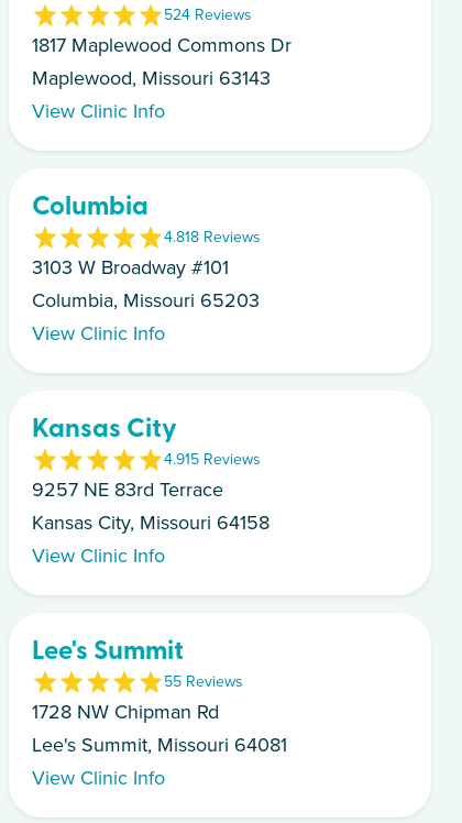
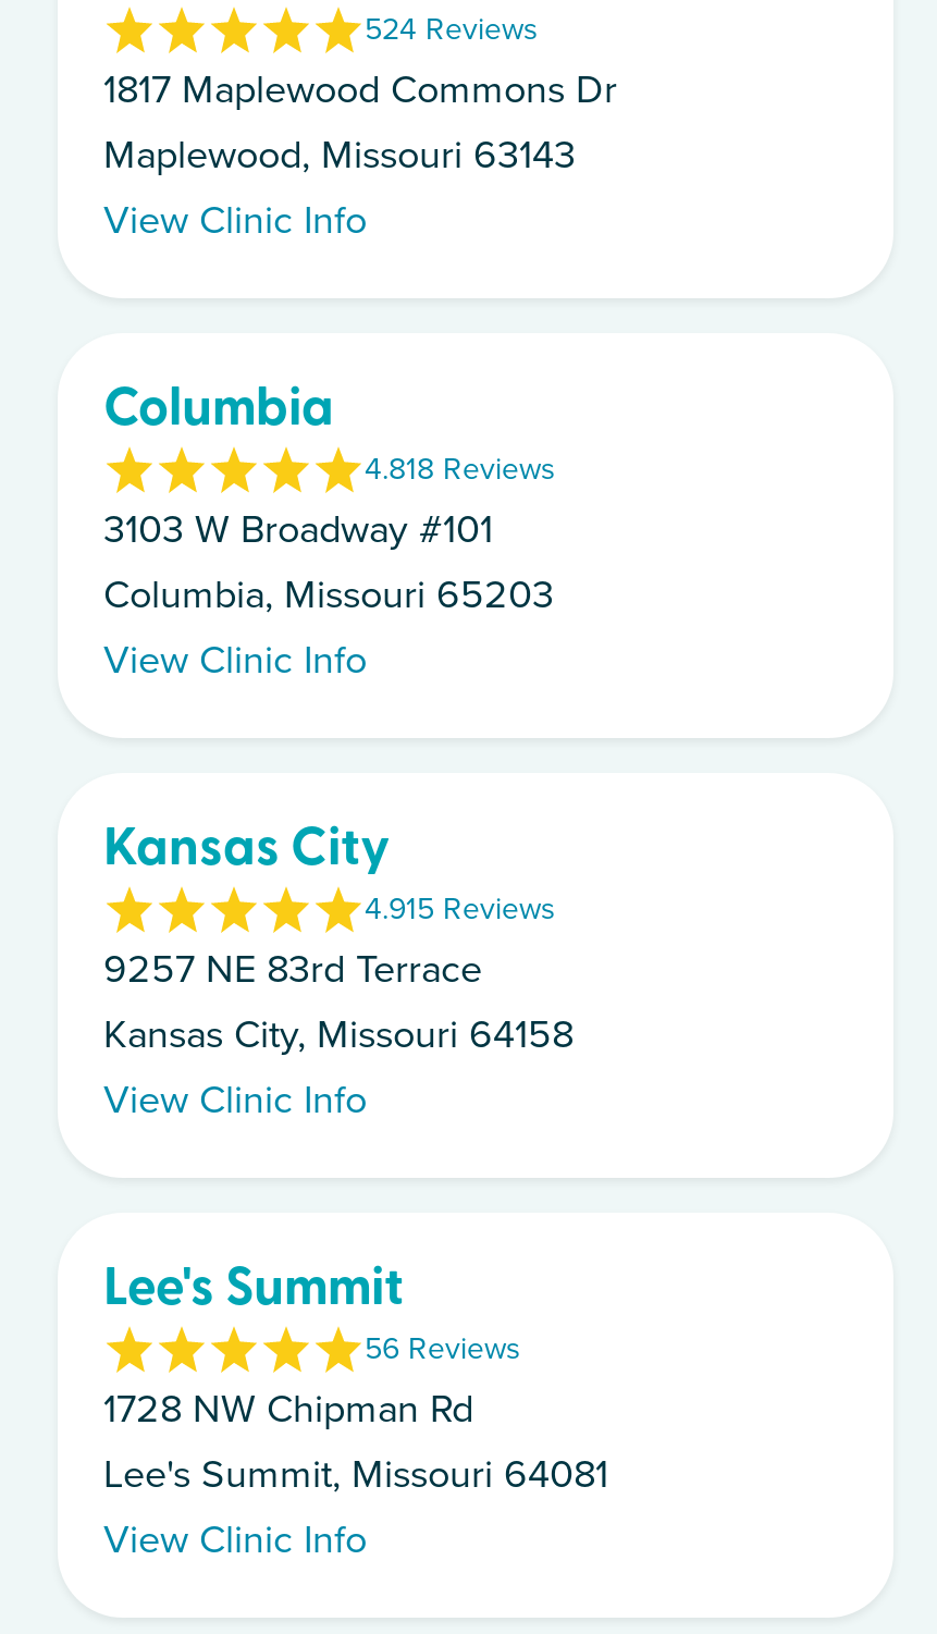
[164,670,243,693] 55 Reviews -> [365,1326,521,1372] 56 Reviews

